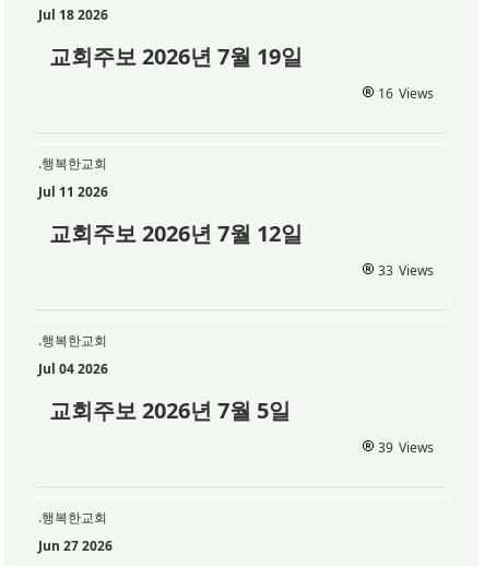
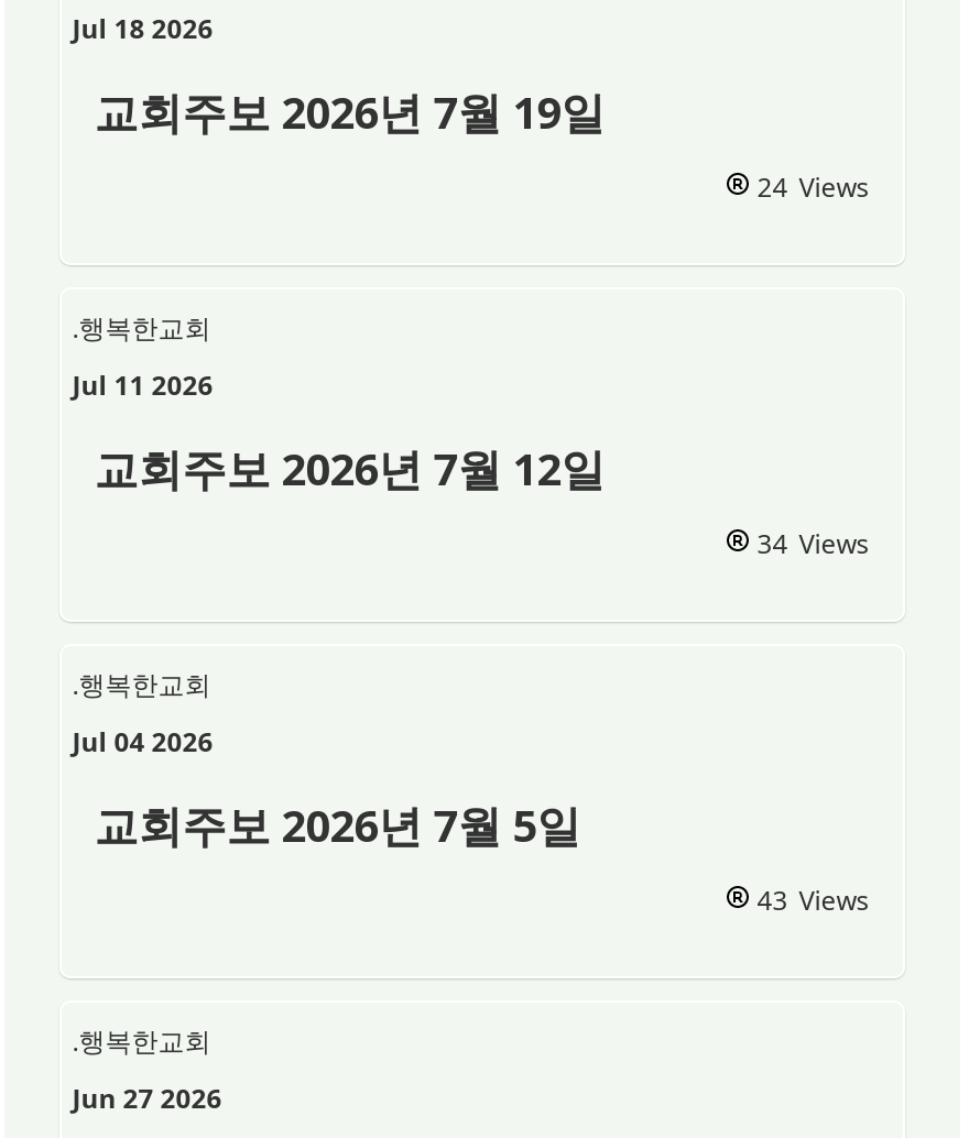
[374,84,433,103] 16 Views -> [750,168,869,206] 24 Views
[374,261,433,280] 33 Views -> [750,525,869,562] 34 Views
[374,438,433,457] 39 Views -> [750,882,869,919] 43 Views

